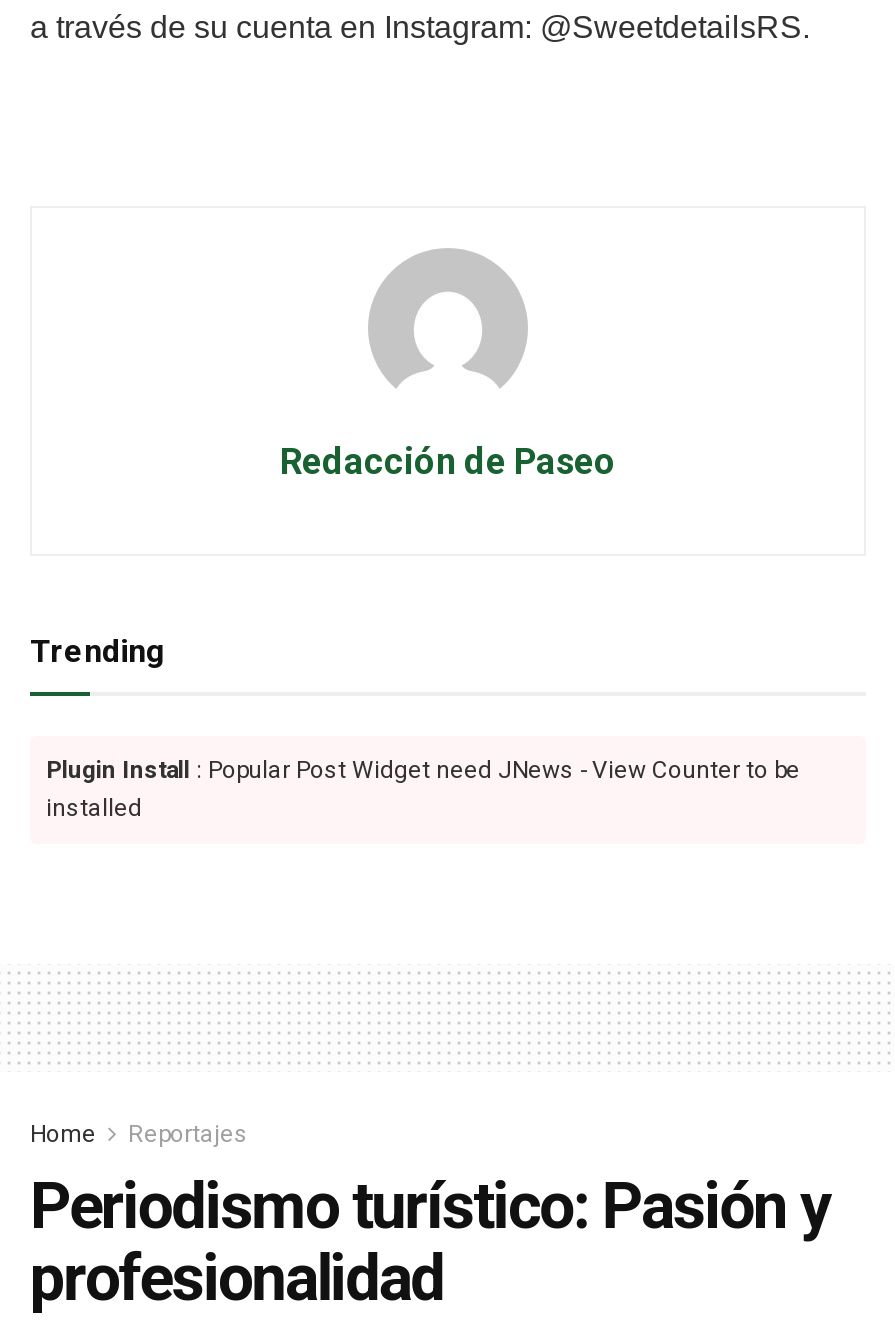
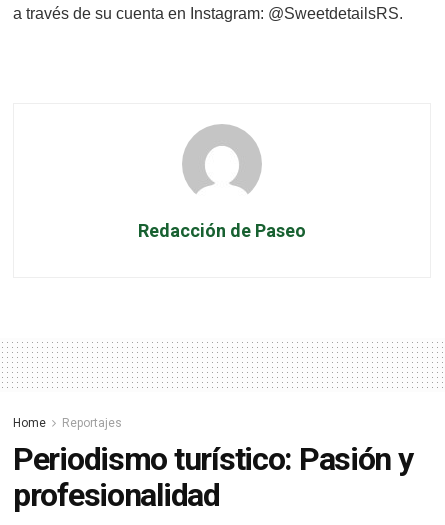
[30,632,800,822] Trending | Plugin Install: Popular Post Widget need JNews - View Counter to be | installed -> none

